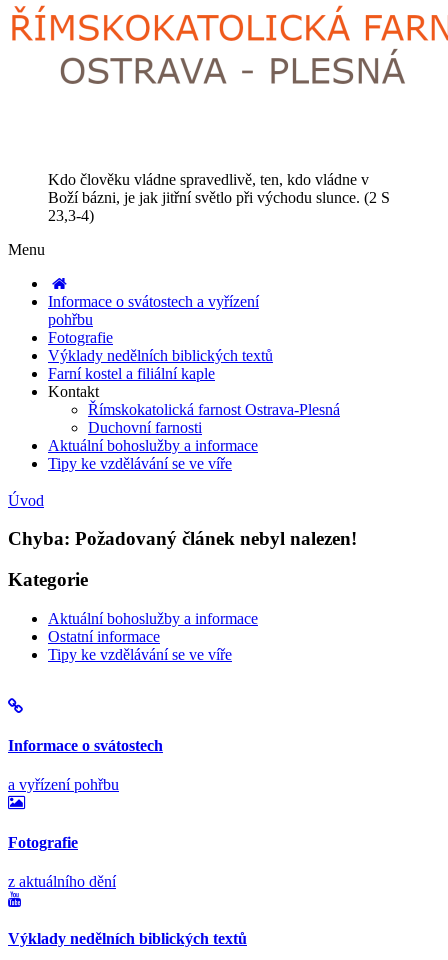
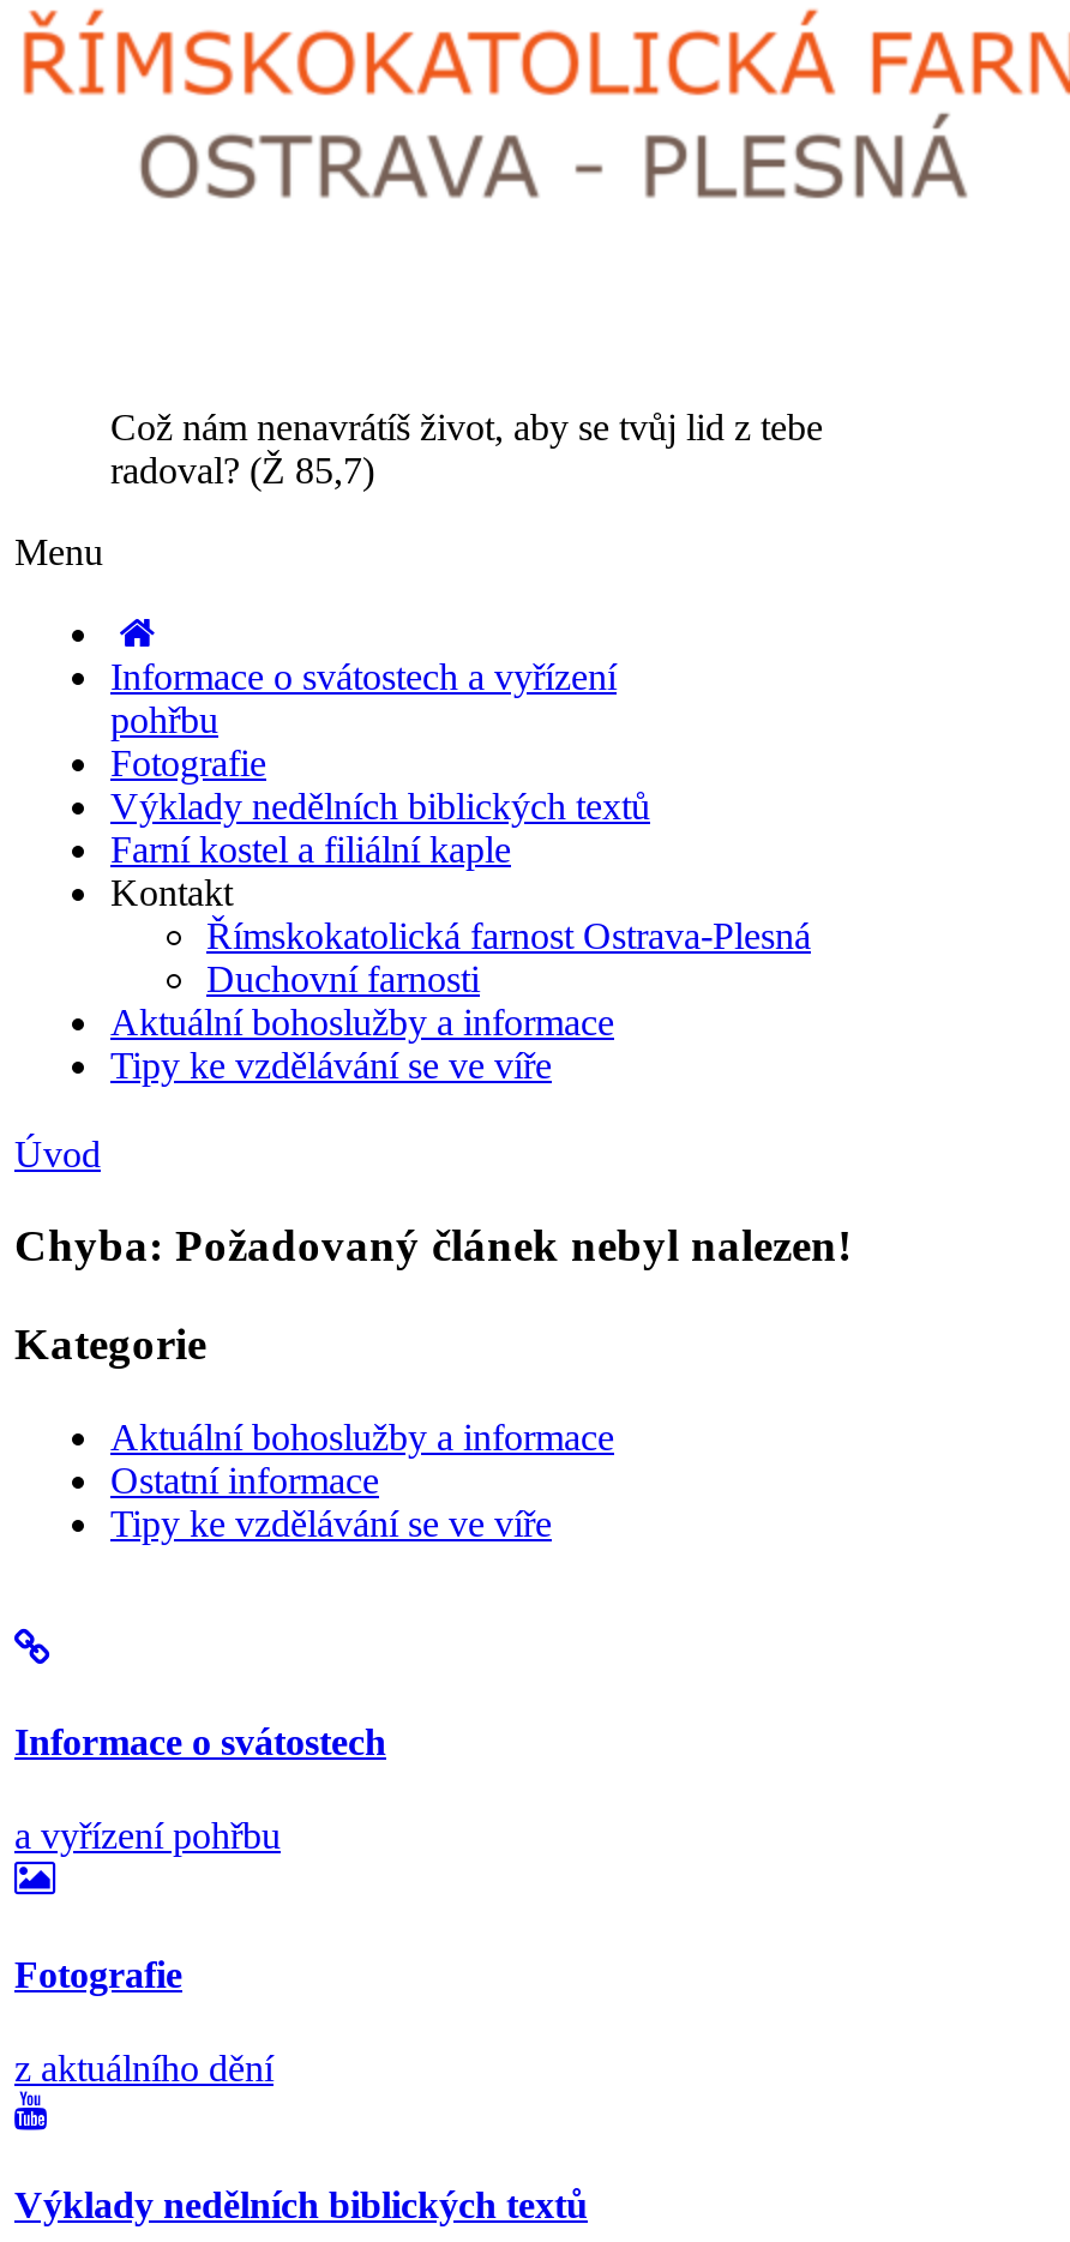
[48,171,390,224] Kdo člověku vládne spravedlivě, ten, kdo vládne v | Boží bázni, je jak jitřní světlo při východu slunce. (2 S | 23,3-4) -> [110,407,823,491] Což nám nenavrátíš život, aby se tvůj lid z tebe | radoval? (Ž 85,7)

